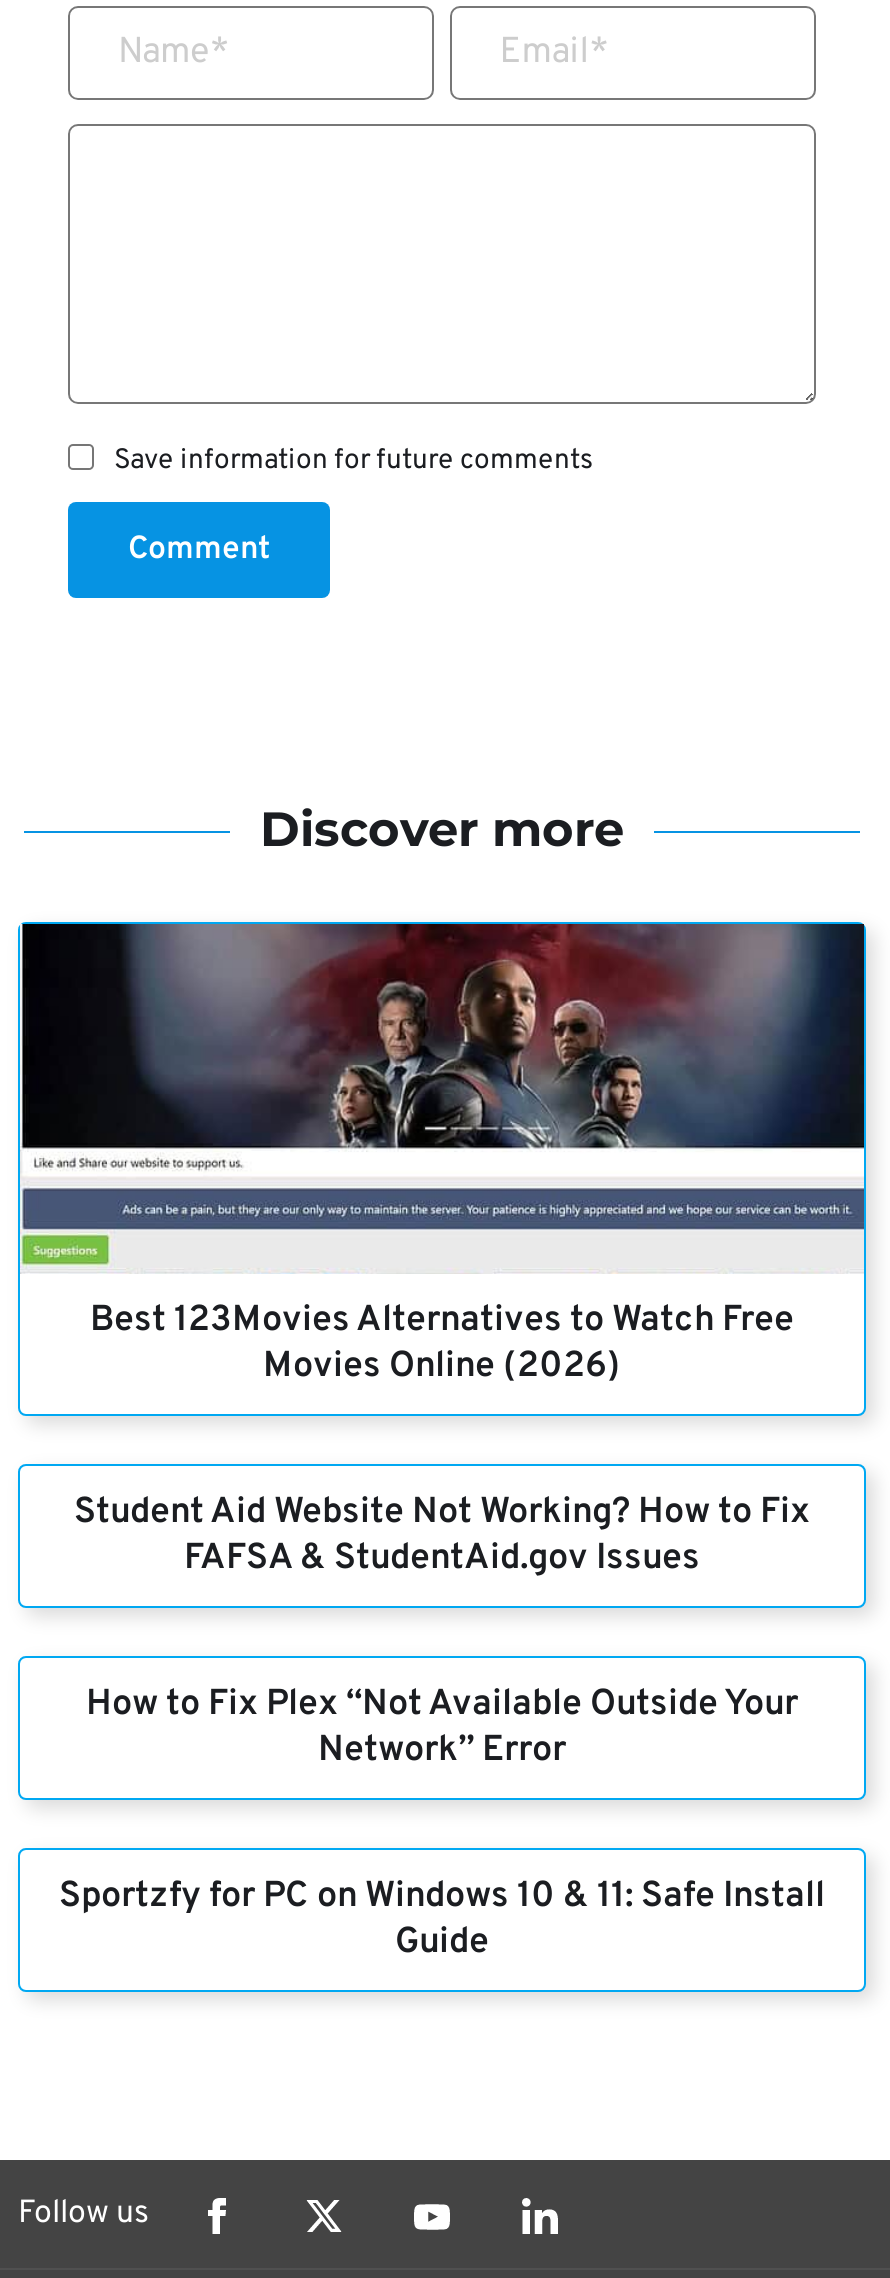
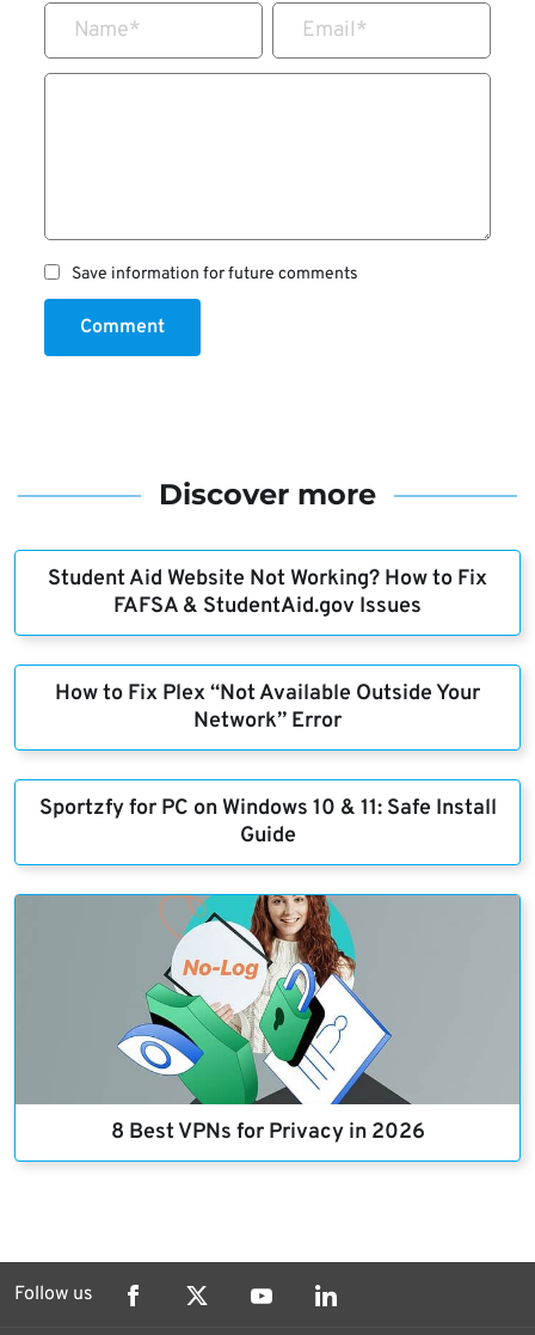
[16,922,870,1170] [image] -> none
[16,1186,870,1391] [image] | Best 123Movies Alternatives to Watch Free | Movies Online (2026) -> none
moved [59,1491,825,1967] -> [39,566,496,850]: Student Aid Website Not Working? How to Fix | FAFSA & StudentAid.gov Issues | How to Fix Plex “Not Available Outside Your | Network” Error | Sportzfy for PC on Windows 10 & 11: Safe Install | Guide
none -> [13,893,523,1147] [image] | 8 Best VPNs for Privacy in 2026

